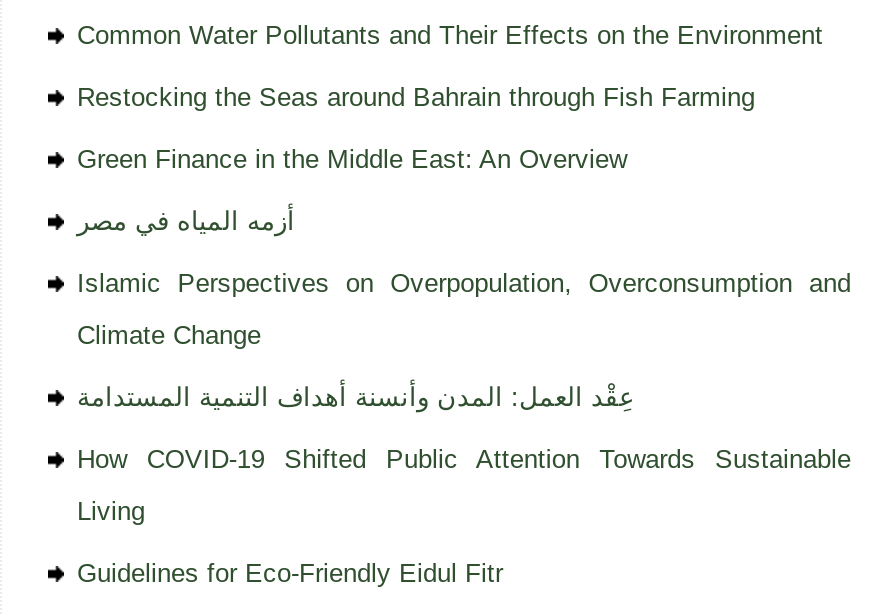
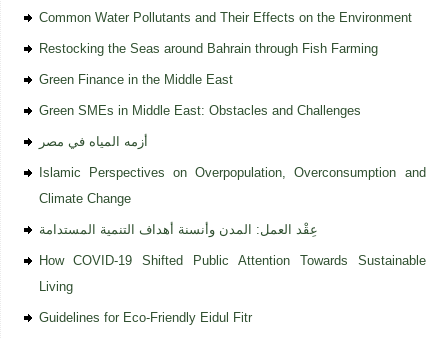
[77,144,627,174] Green Finance in the Middle East: An Overview -> [38,72,360,118] Green Finance in the Middle East | Green SMEs in Middle East: Obstacles and Challenges

